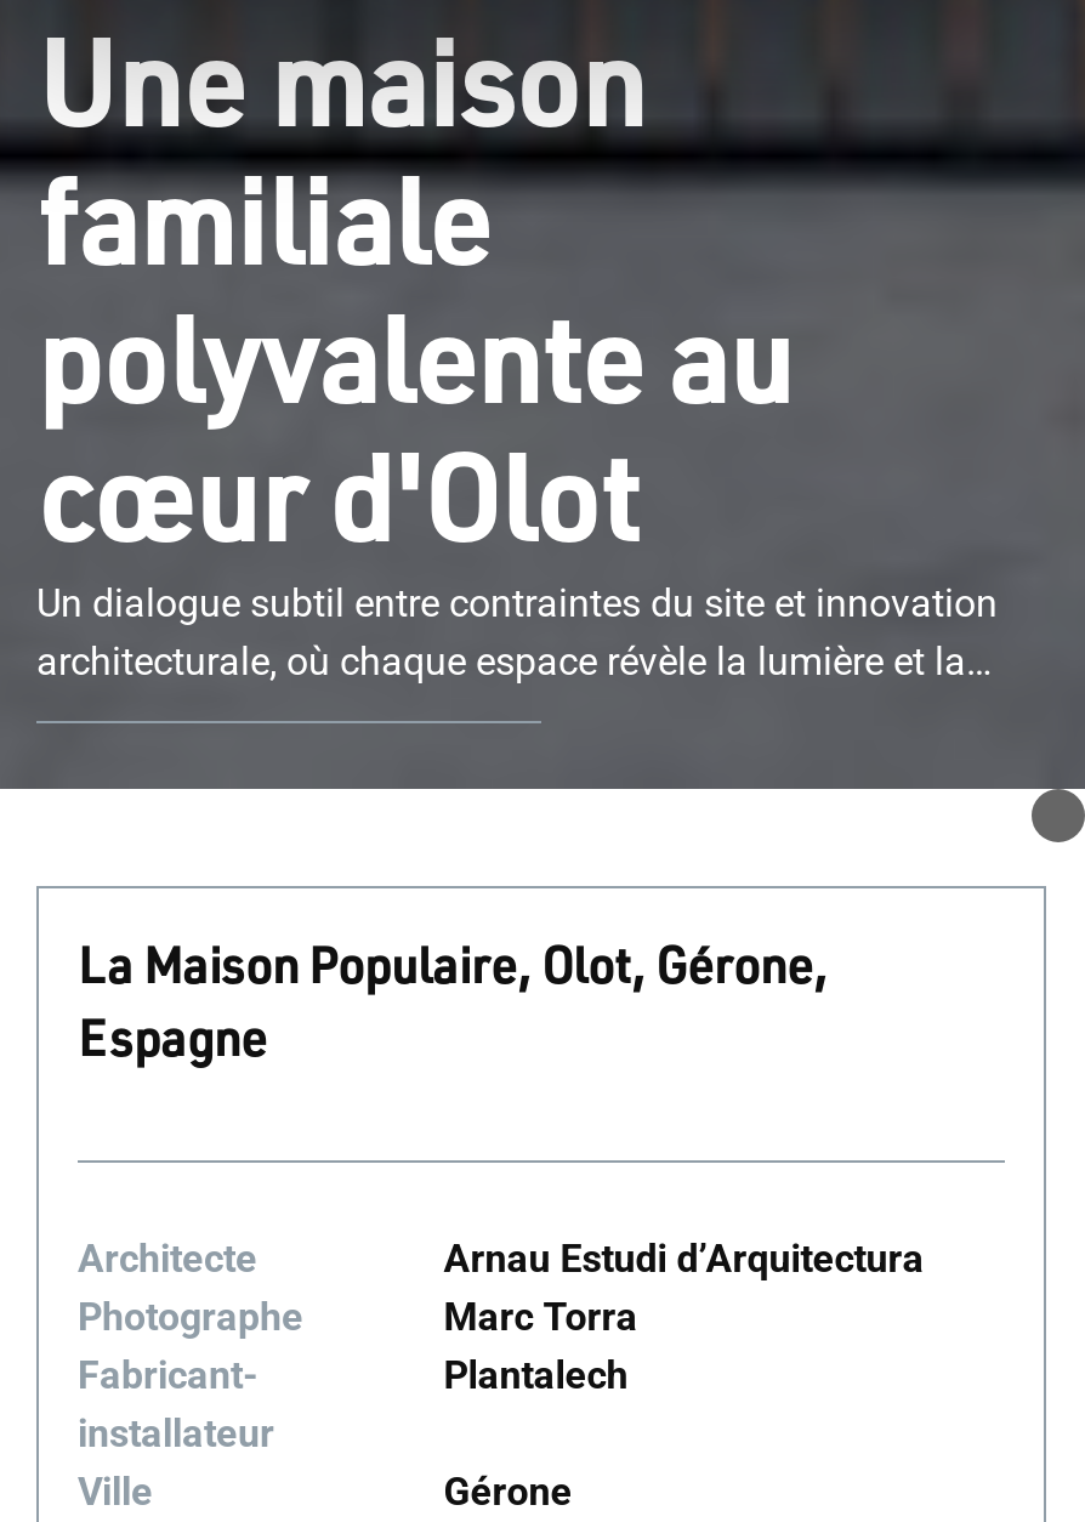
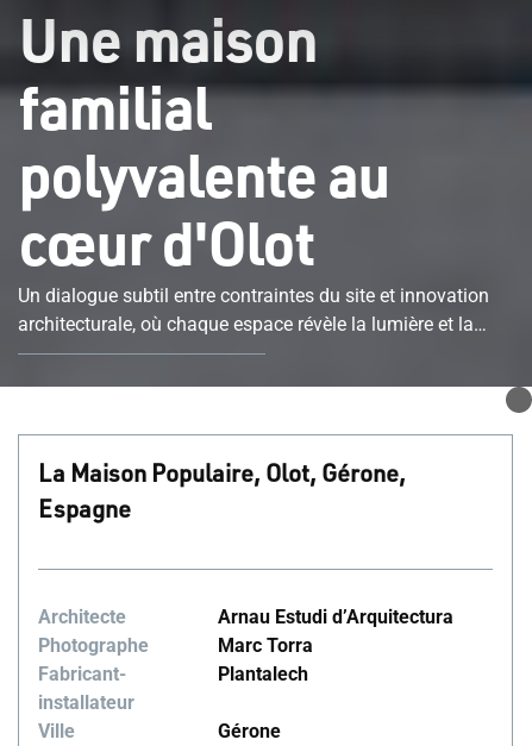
[36,146,490,294] familiale -> [18,71,209,144] familial

